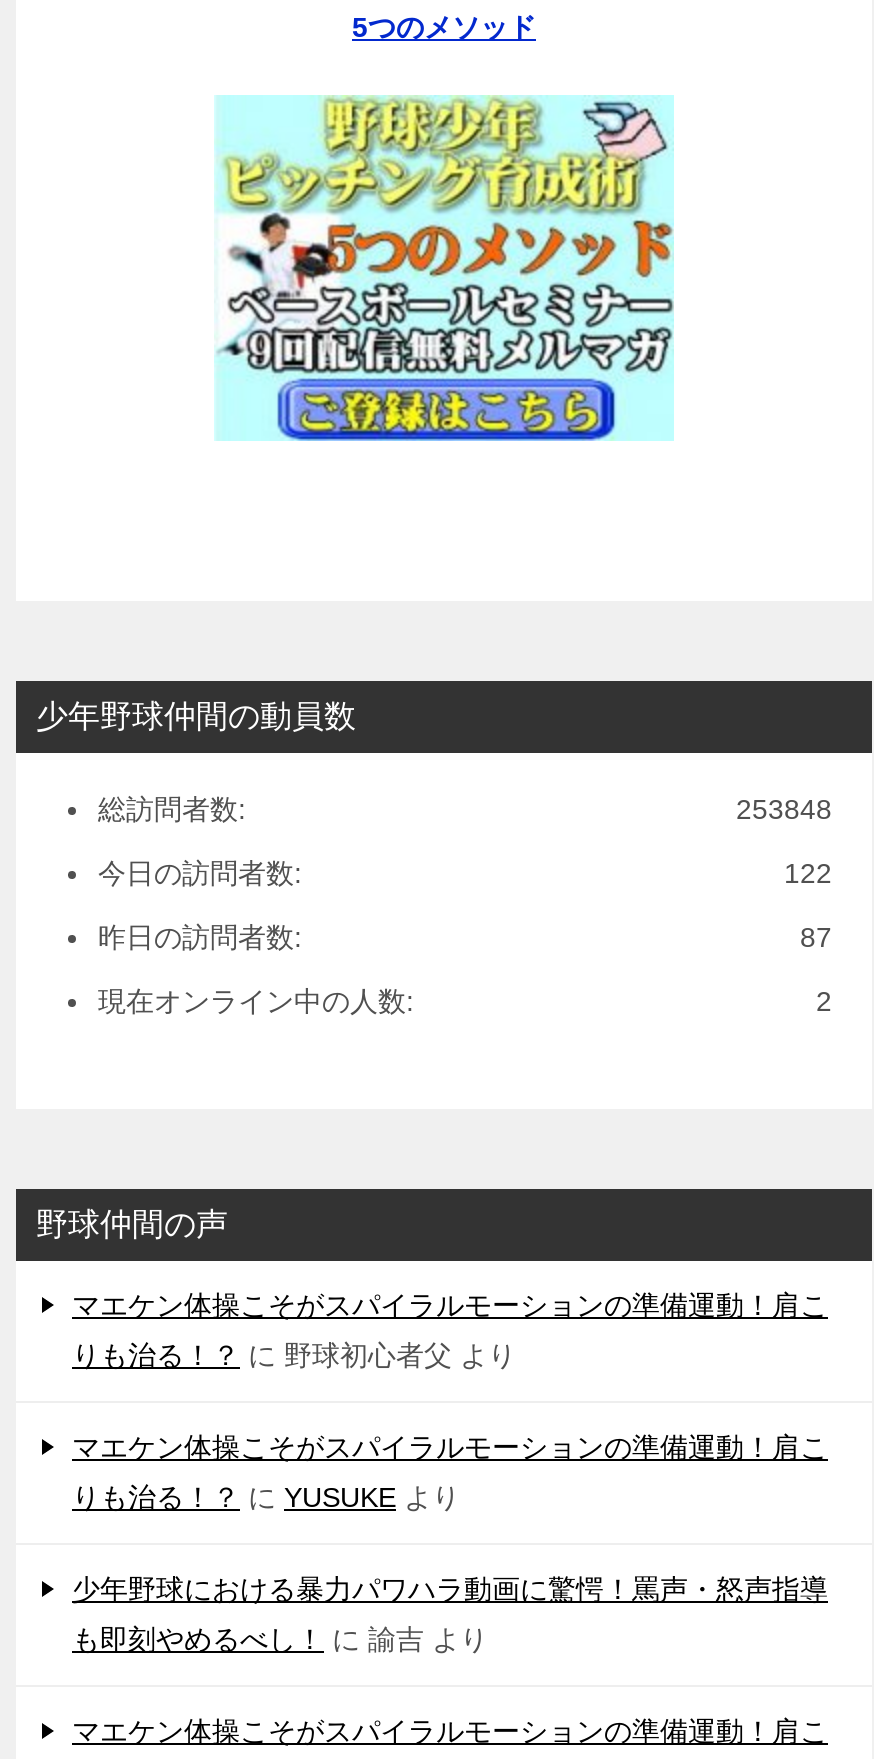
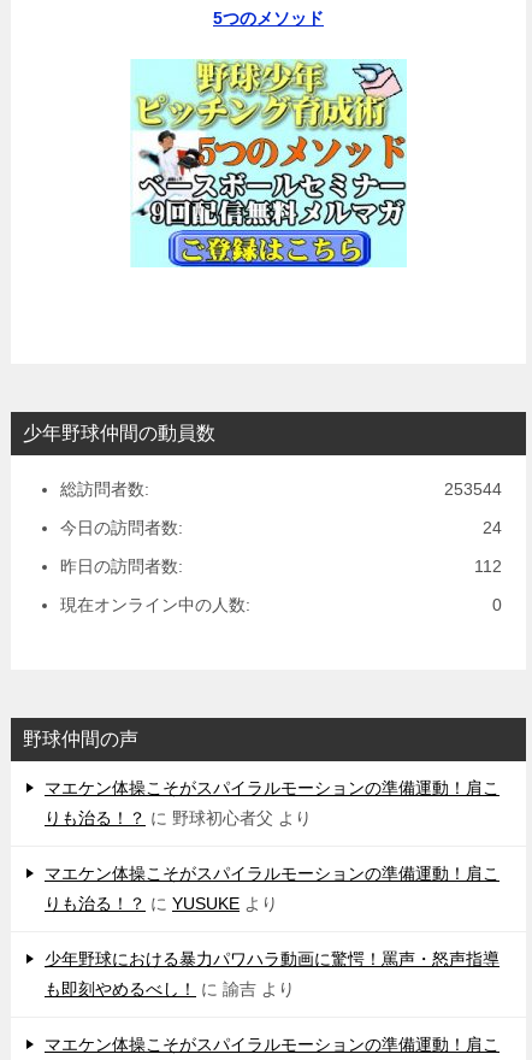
[736,794,832,826] 253848 -> [444,479,502,498] 253544
[784,858,832,890] 122 -> [483,517,502,537] 24
[800,922,832,954] 87 -> [474,556,502,575] 112
[816,986,832,1018] 2 -> [492,594,502,614] 0

